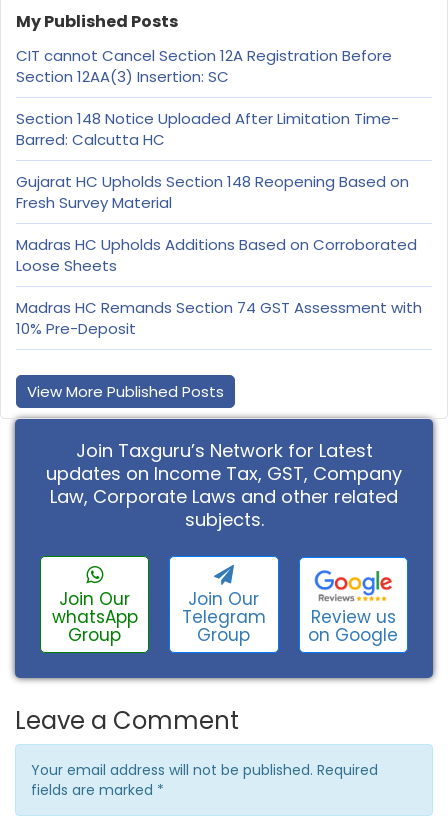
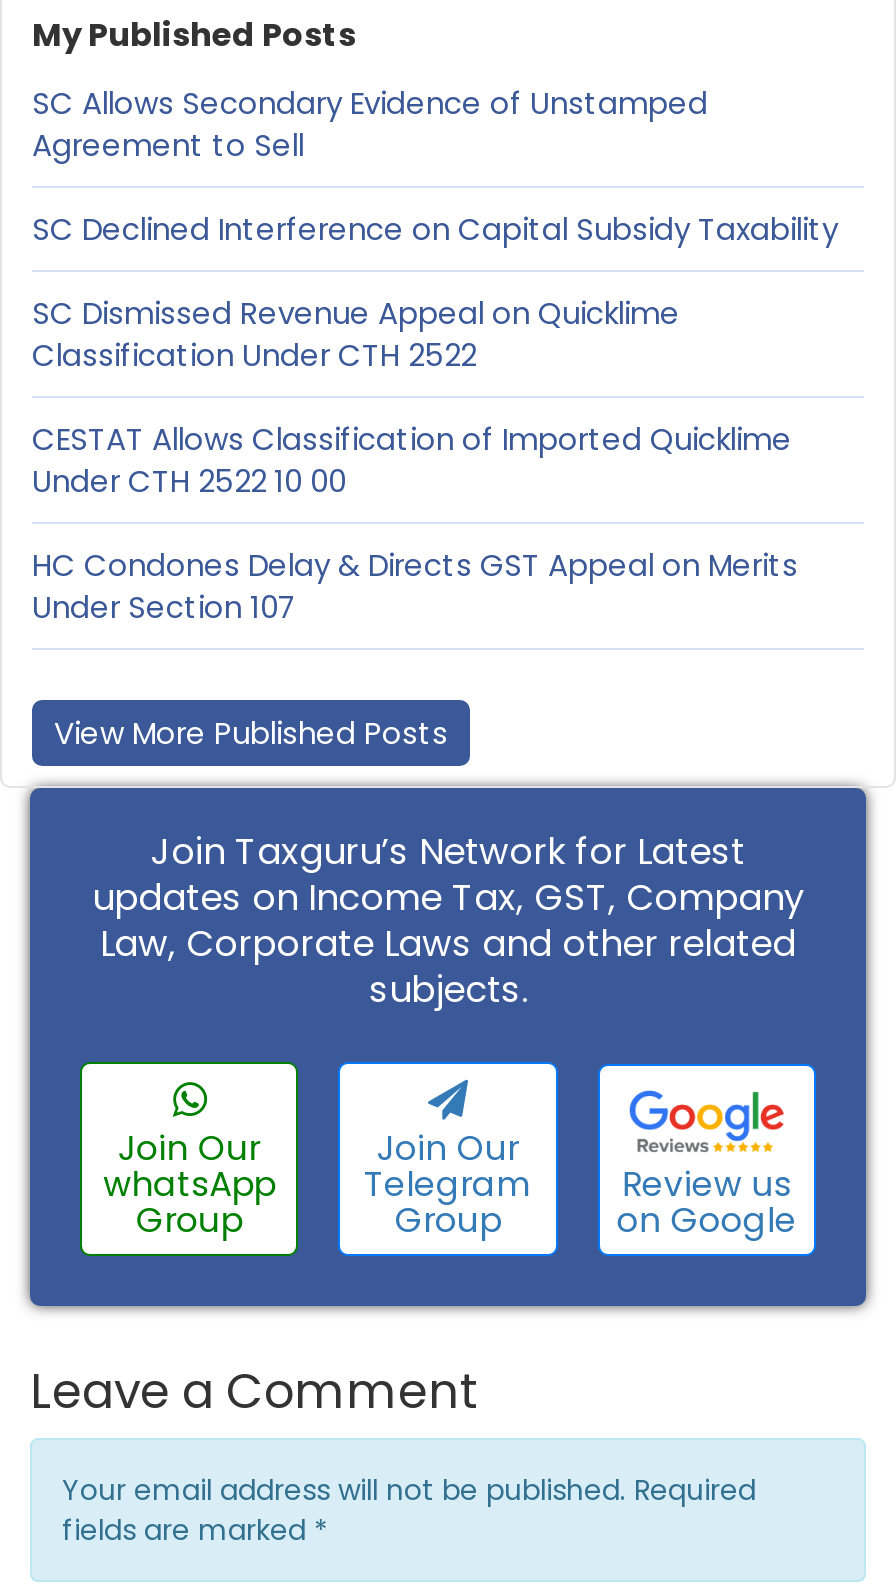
[16,45,392,87] CIT cannot Cancel Section 12A Registration Before | Section 12AA(3) Insertion: SC -> [32,83,708,167] SC Allows Secondary Evidence of Unstamped | Agreement to Sell
[16,108,399,150] Section 148 Notice Uploaded After Limitation Time- | Barred: Calcutta HC -> [32,209,838,251] SC Declined Interference on Capital Subsidy Taxability
[16,171,409,213] Gujarat HC Upholds Section 148 Reopening Based on | Fresh Survey Material -> [32,293,680,377] SC Dismissed Revenue Appeal on Quicklime | Classification Under CTH 2522
[16,234,417,276] Madras HC Upholds Additions Based on Corroborated | Loose Sheets -> [32,419,792,503] CESTAT Allows Classification of Imported Quicklime | Under CTH 2522 10 00
[16,297,422,339] Madras HC Remands Section 74 GST Assessment with | 10% Pre-Deposit -> [32,545,798,629] HC Condones Delay & Directs GST Appeal on Merits | Under Section 107

